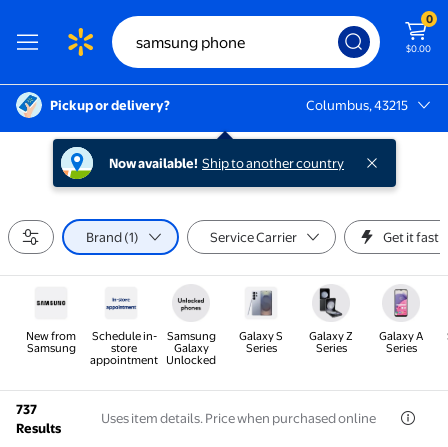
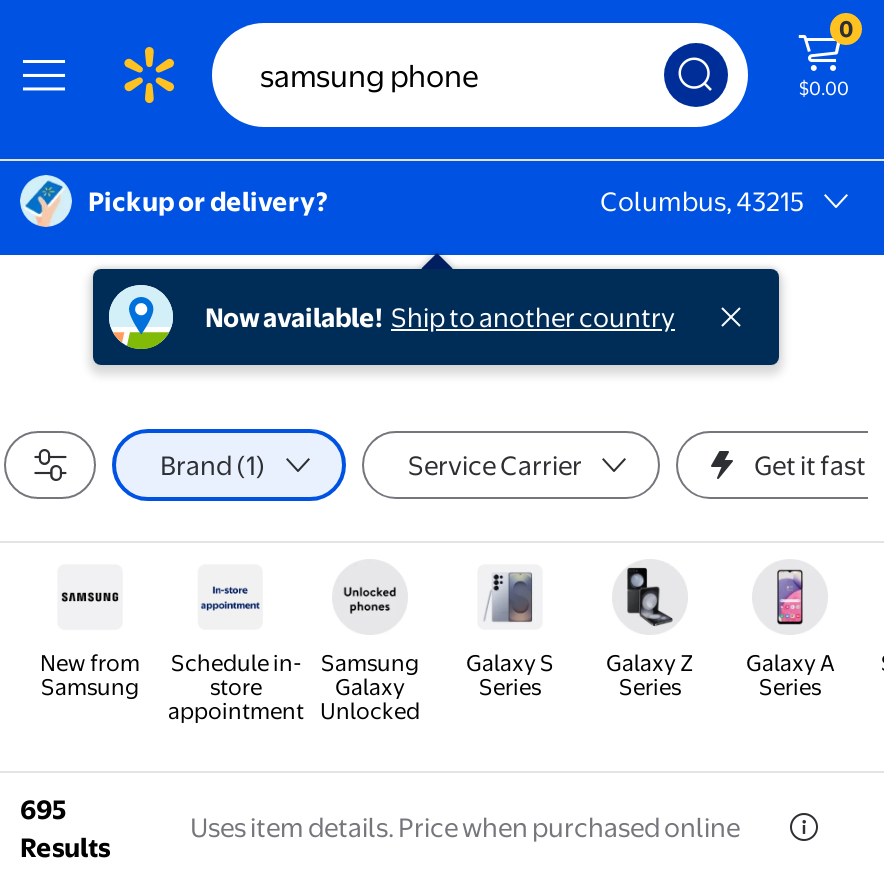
[16,401,37,417] 737 -> [20,793,66,825] 695

